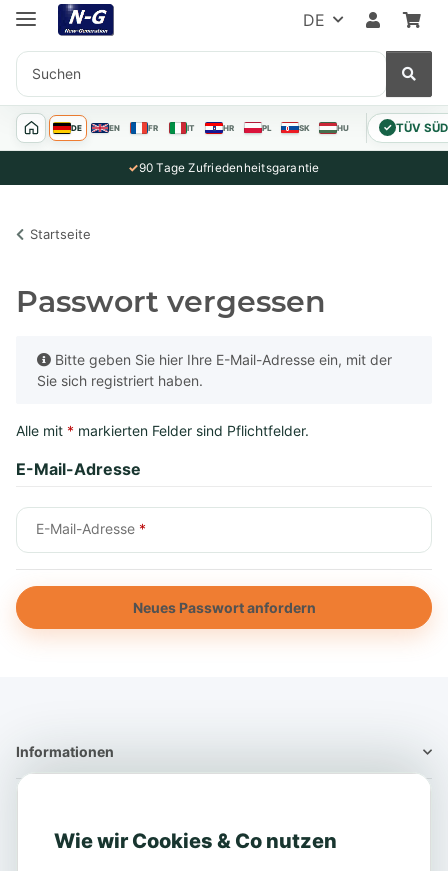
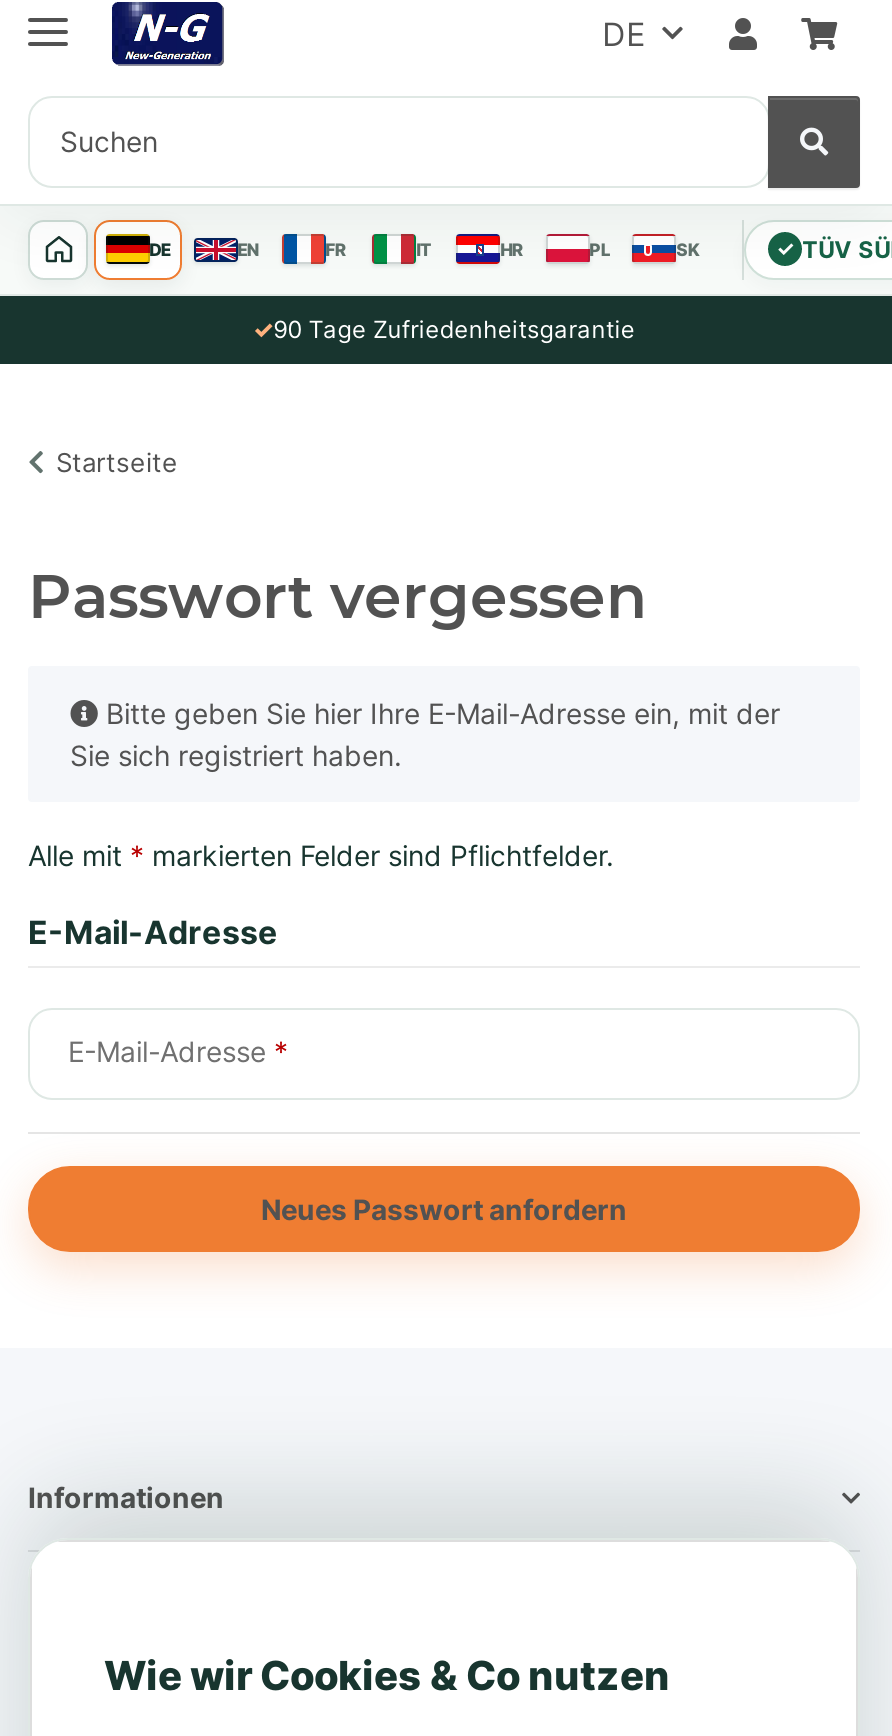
[337,123,349,133] HU -> none

